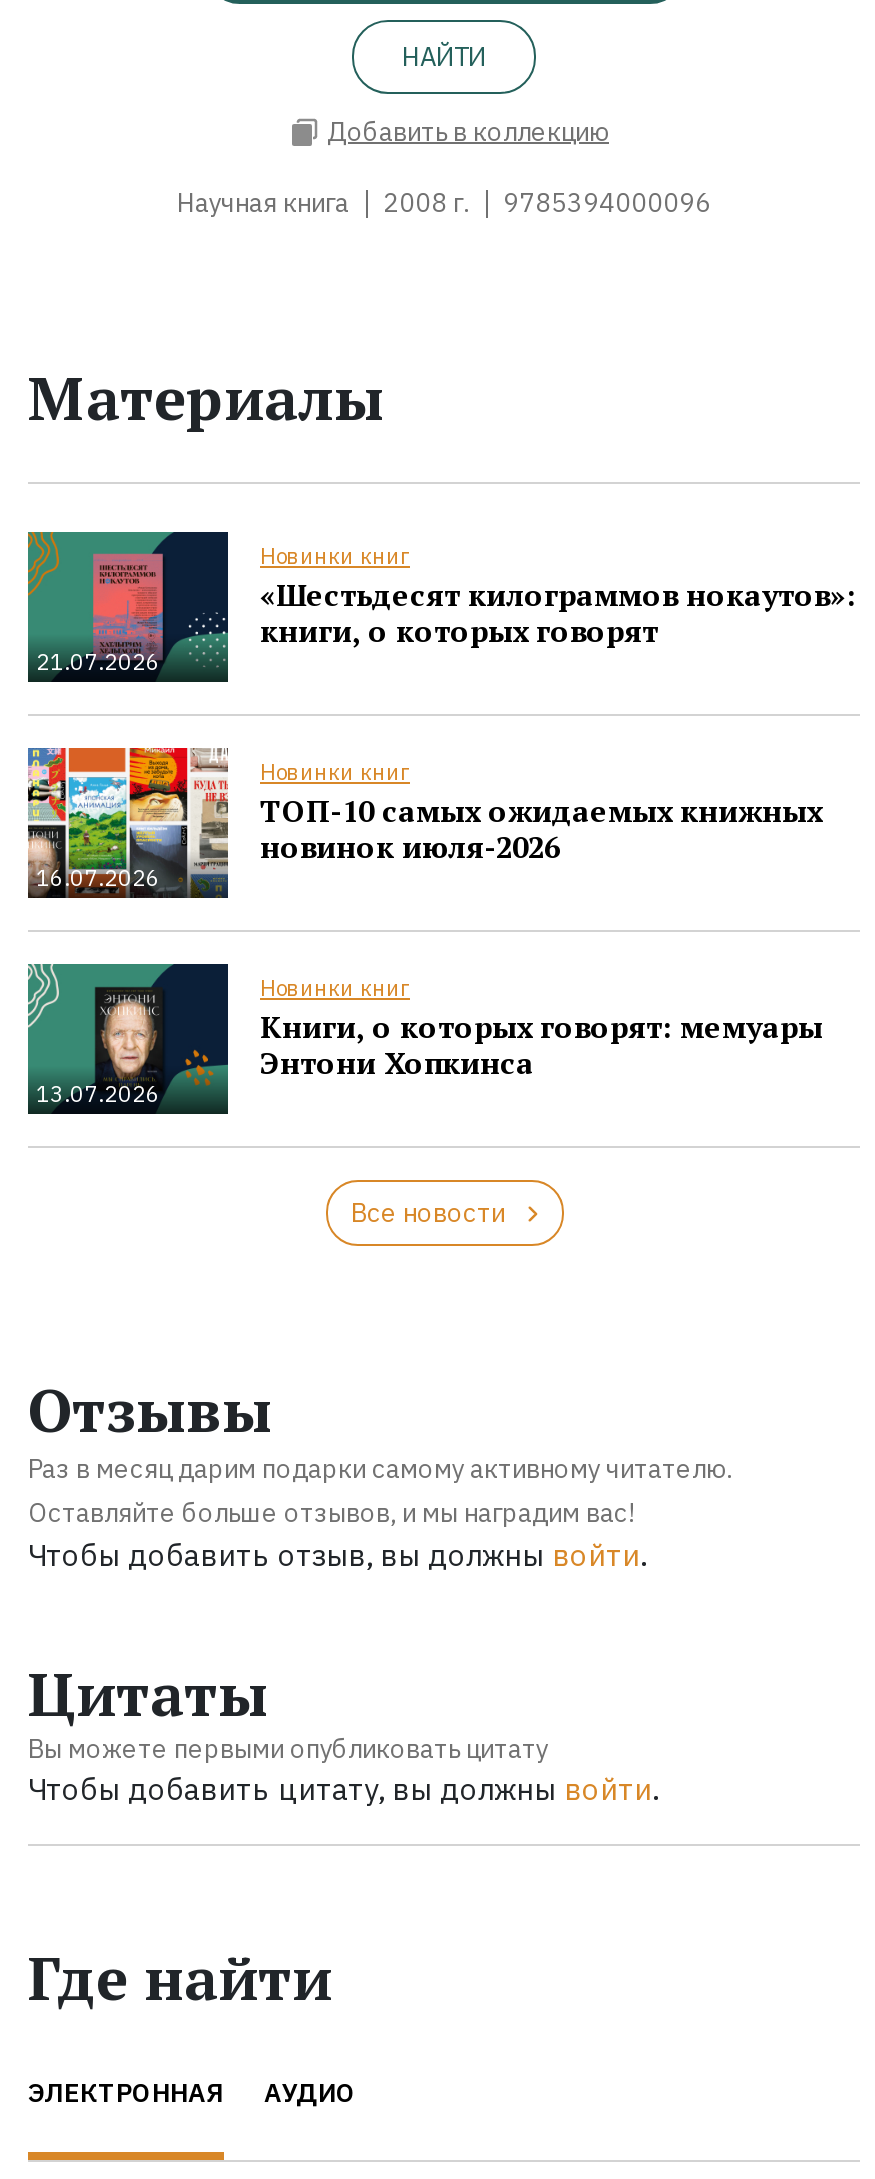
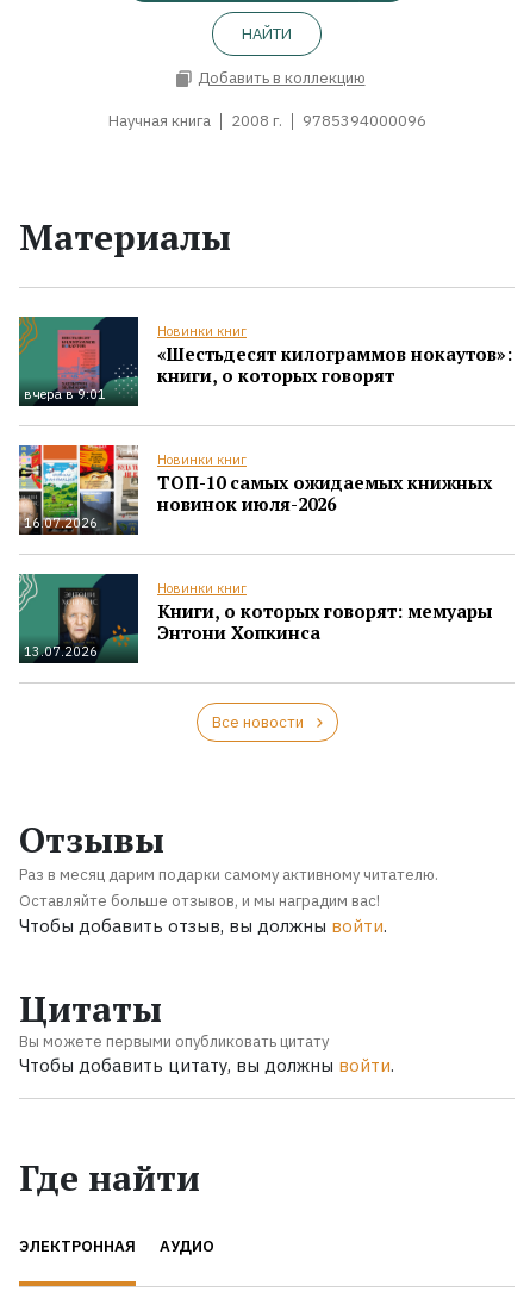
[36,647,160,675] 21.07.2026 -> [24,385,106,402] вчера в 9:01

